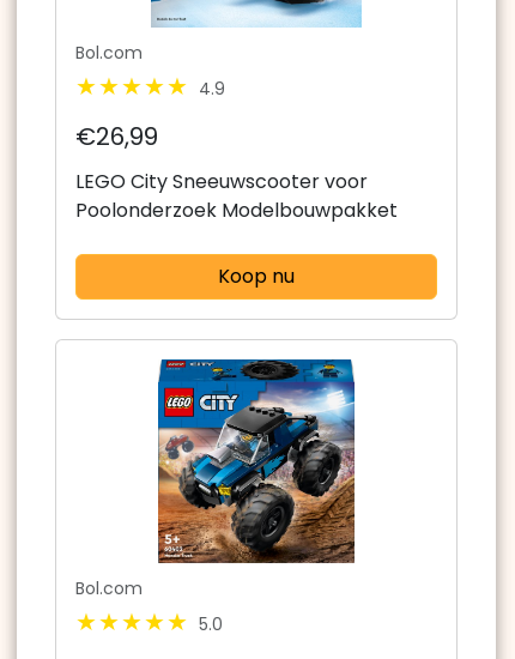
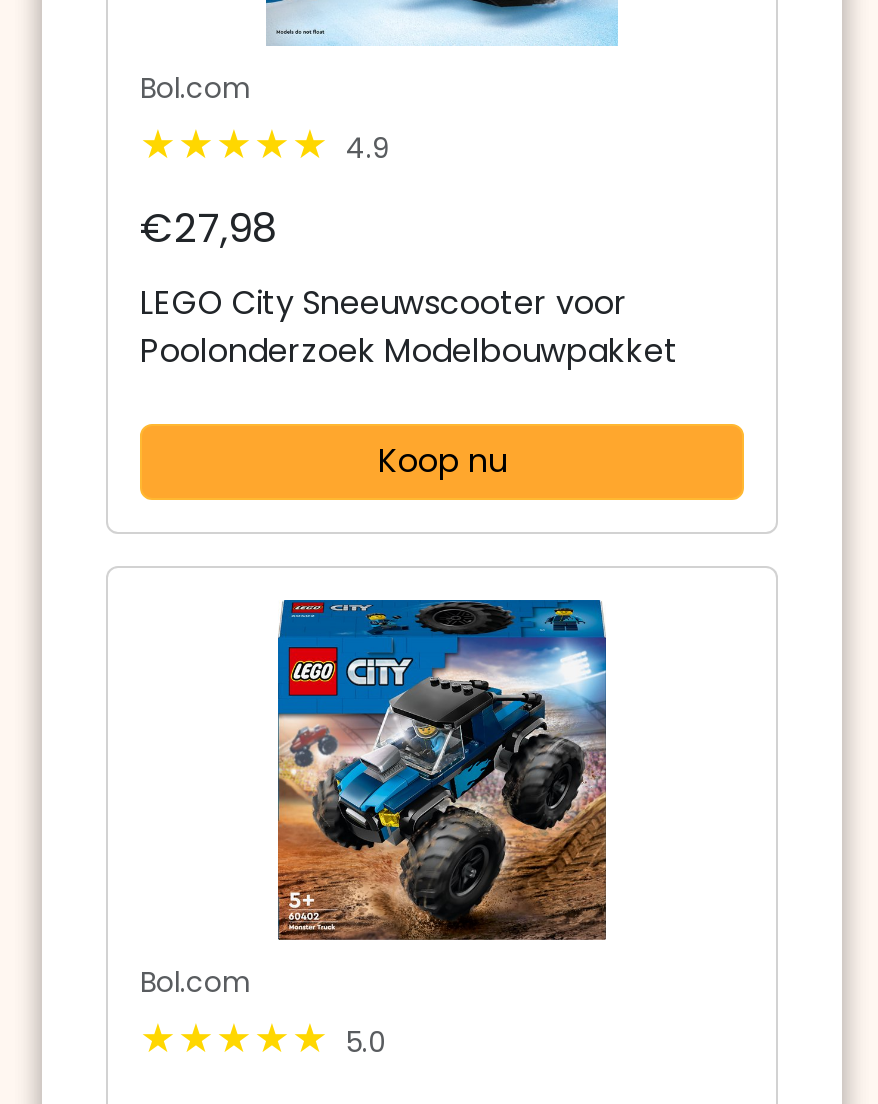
[75,119,158,153] €26,99 -> [140,199,276,255] €27,98

